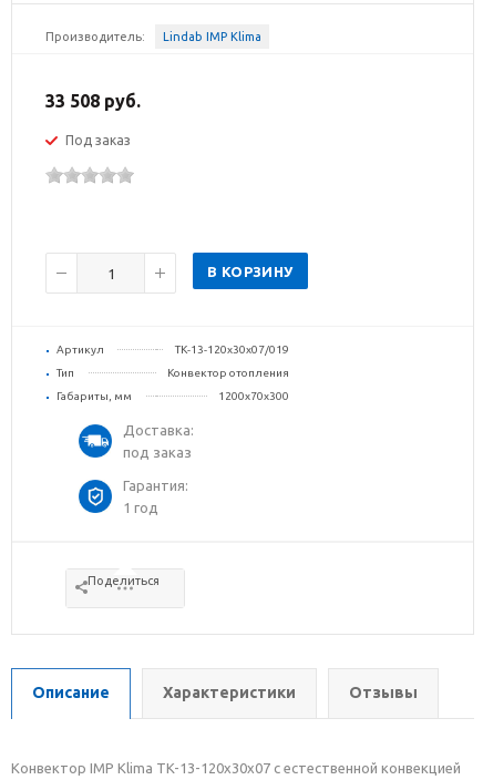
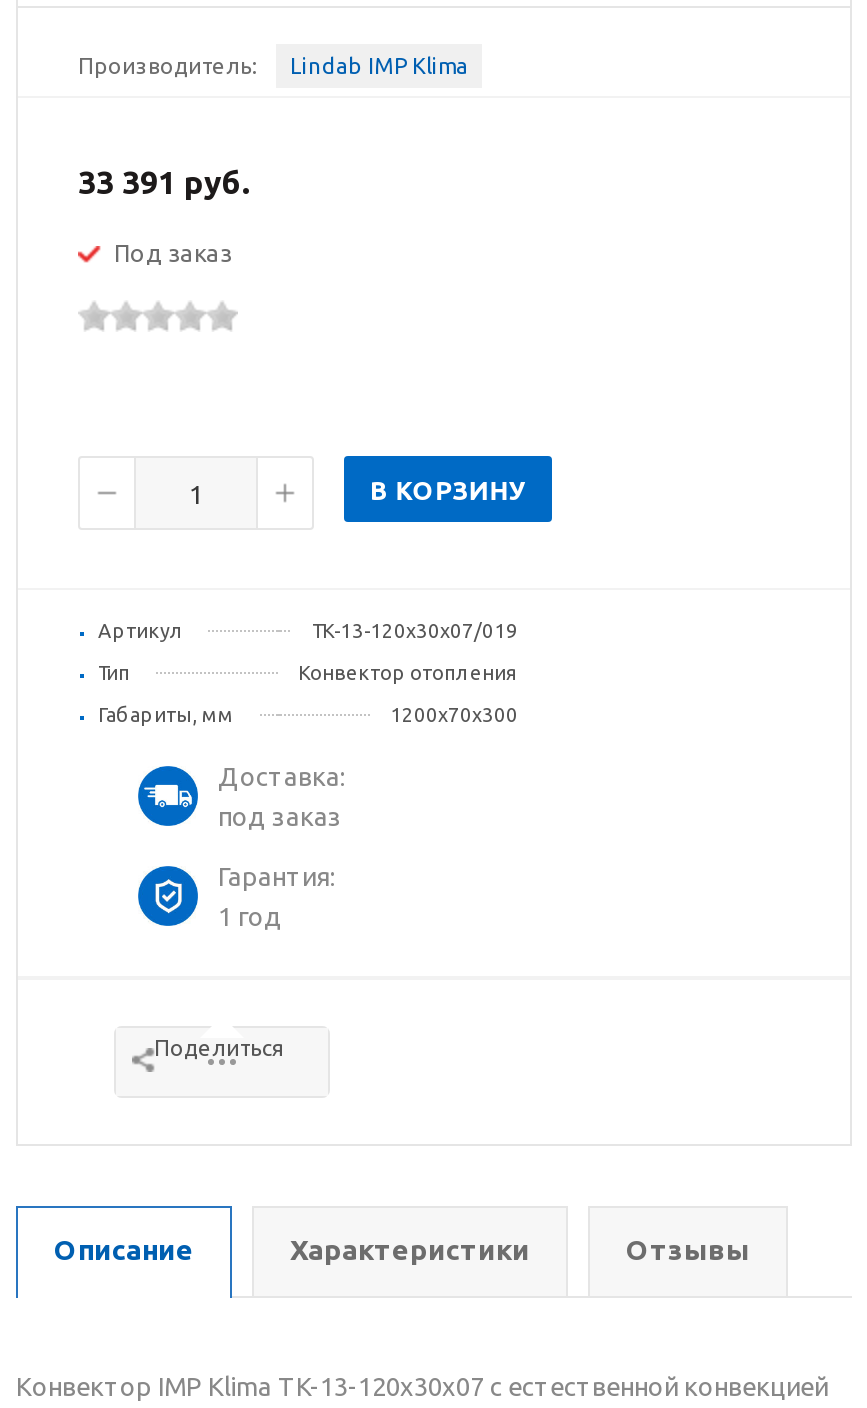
[45,91,141,111] 33 508 руб. -> [78,164,250,200] 33 391 руб.

